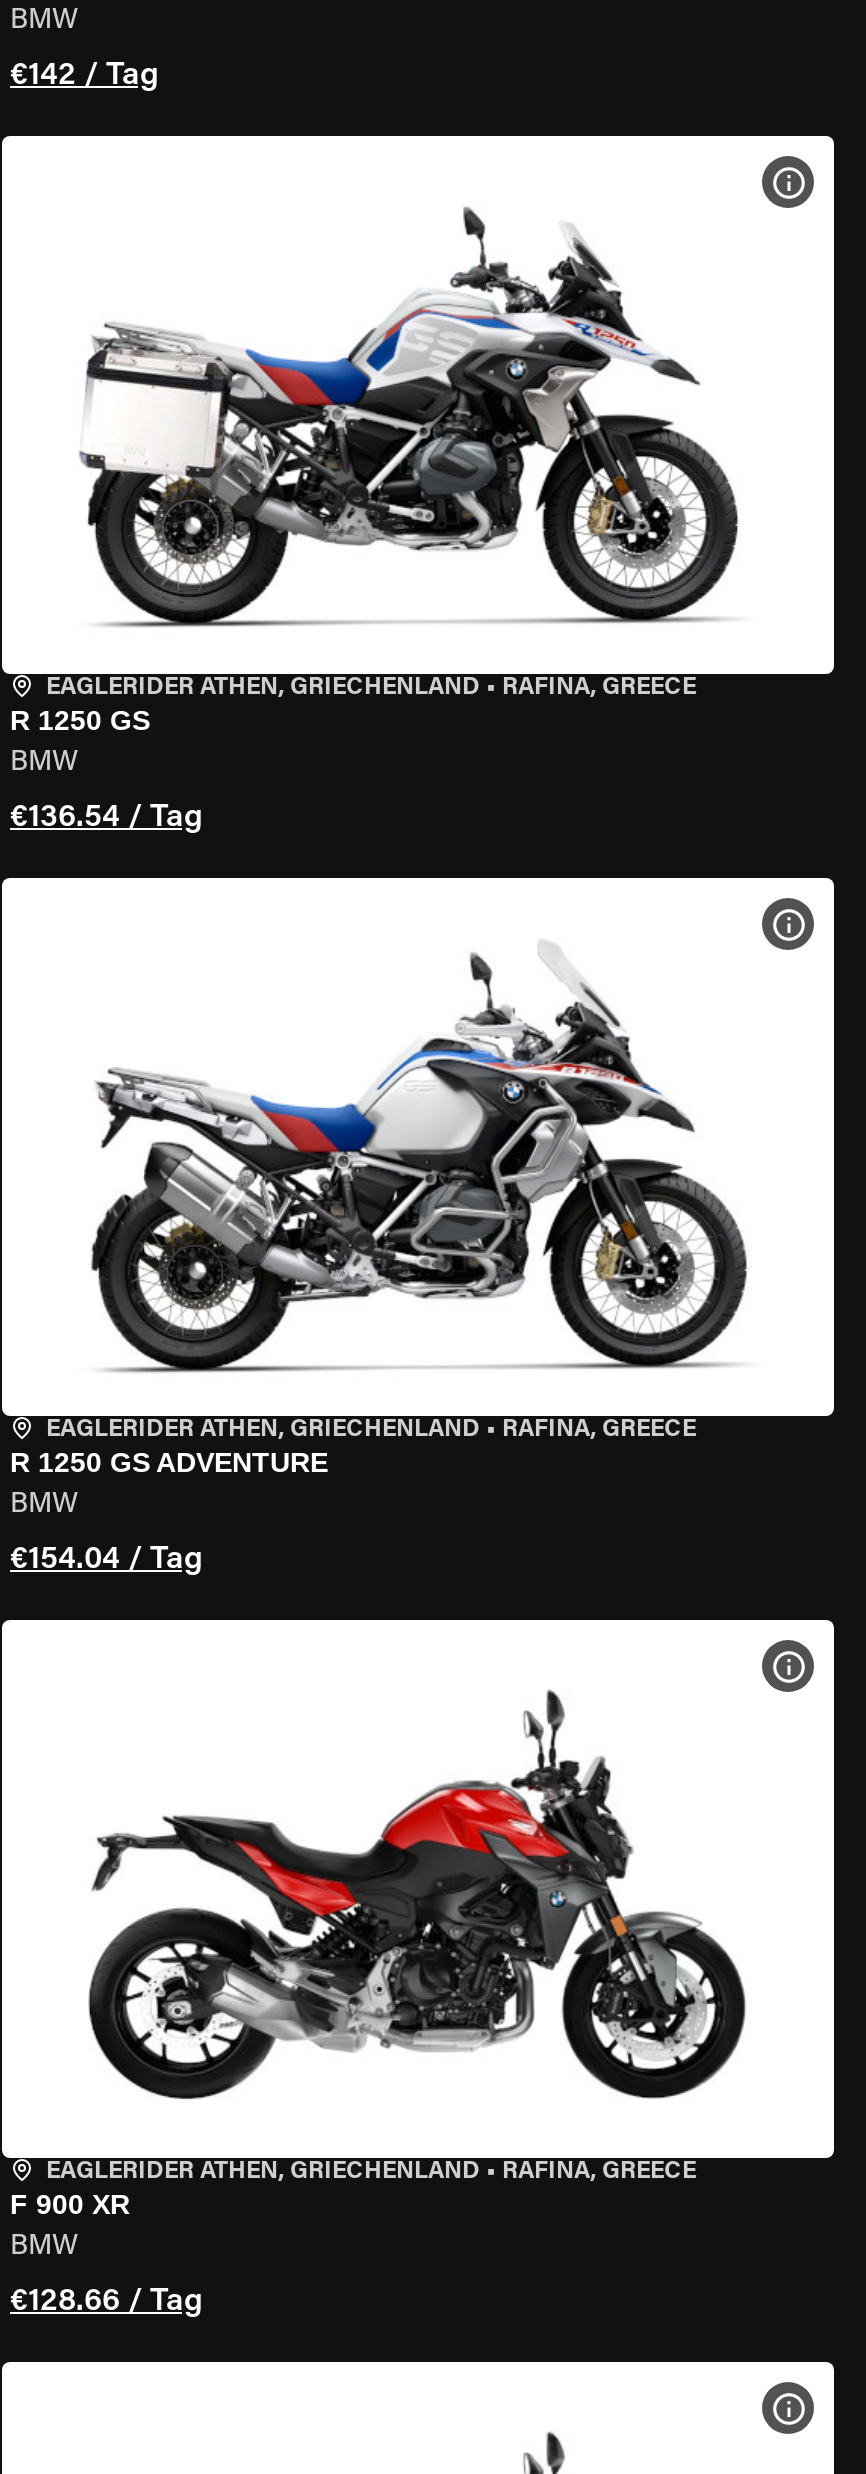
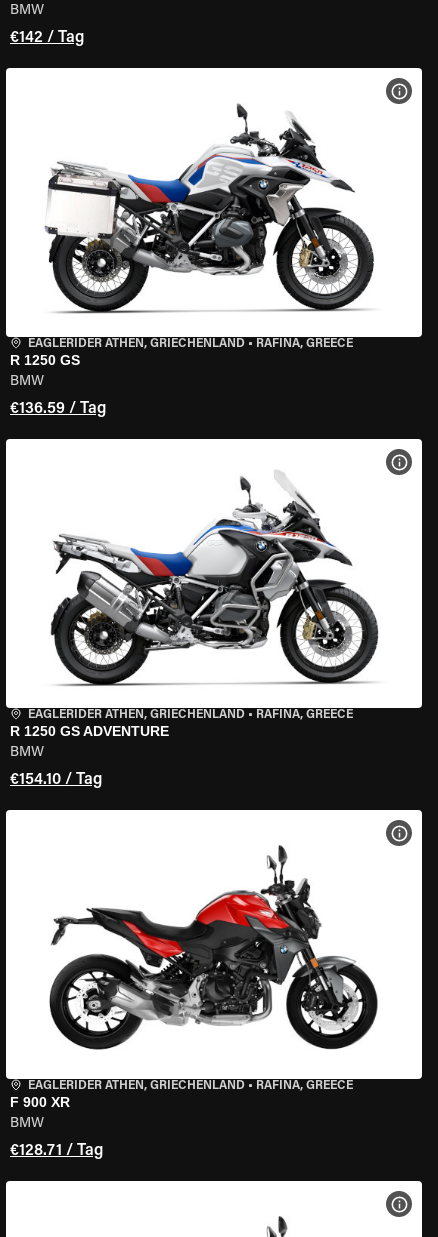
[10,802,202,834] €136.54 / Tag -> [10,401,106,417] €136.59 / Tag
[10,1544,202,1576] €154.04 / Tag -> [10,772,102,788] €154.10 / Tag
[10,2286,202,2318] €128.66 / Tag -> [10,1143,103,1159] €128.71 / Tag

